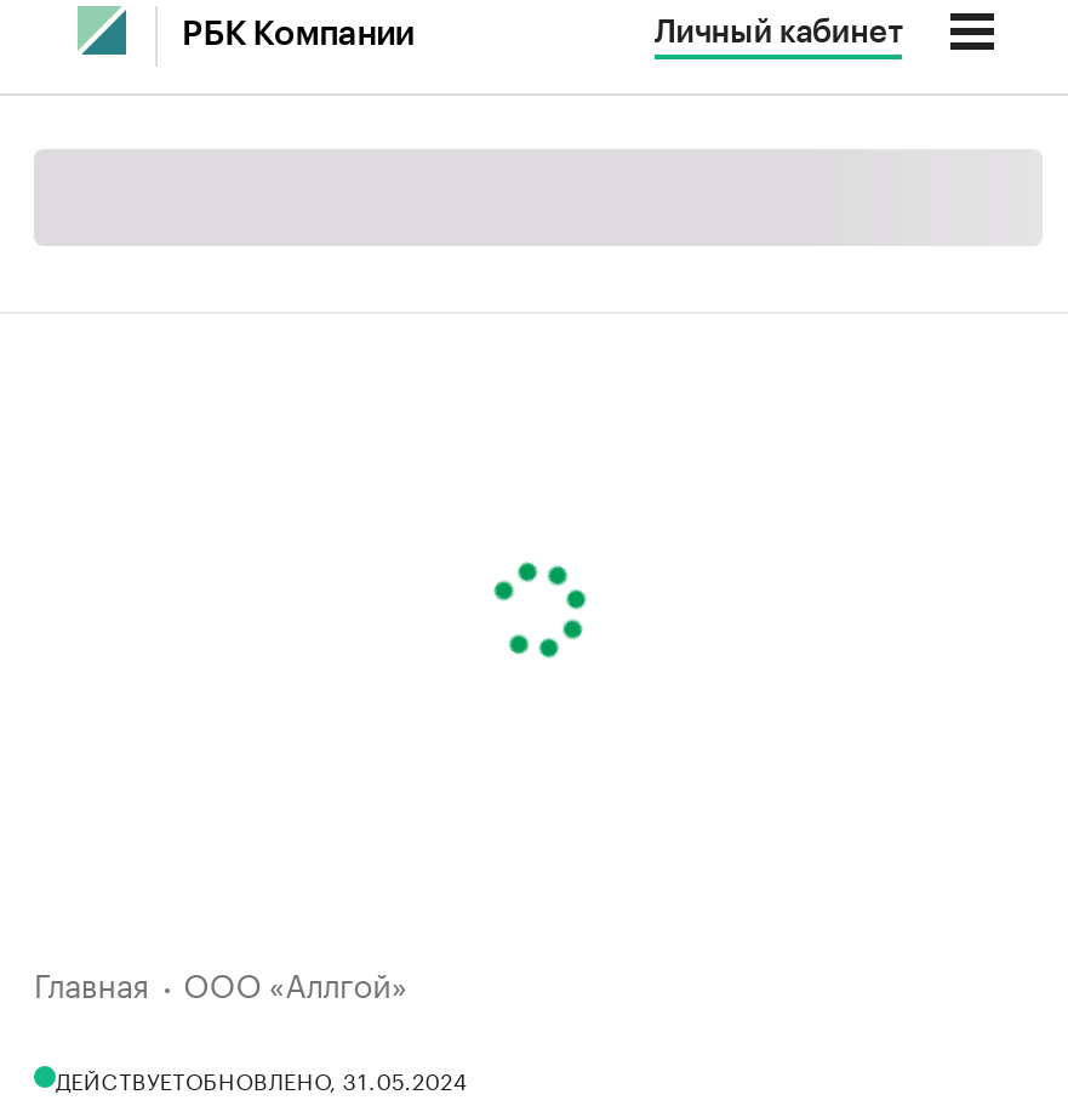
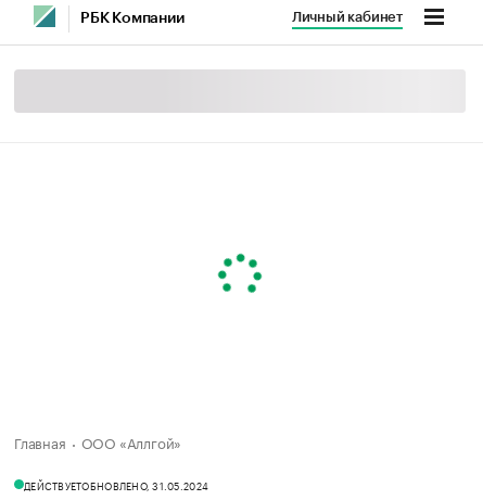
[490,559,589,661] [image] -> [216,252,264,297] [image]

